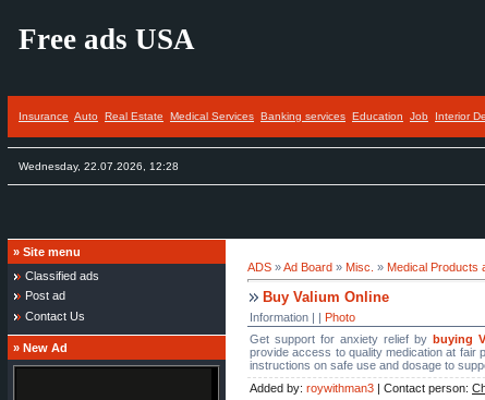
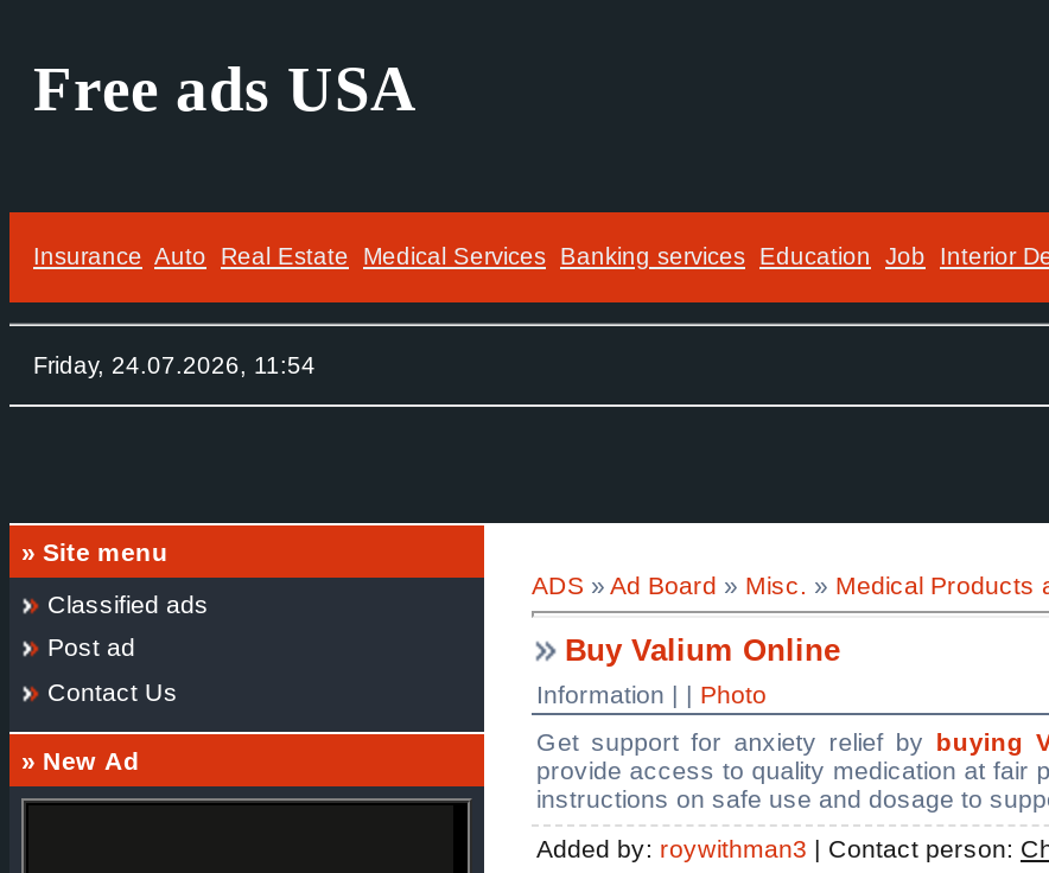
[19,160,179,172] Wednesday, 22.07.2026, 12:28 -> [33,352,316,378] Friday, 24.07.2026, 11:54

